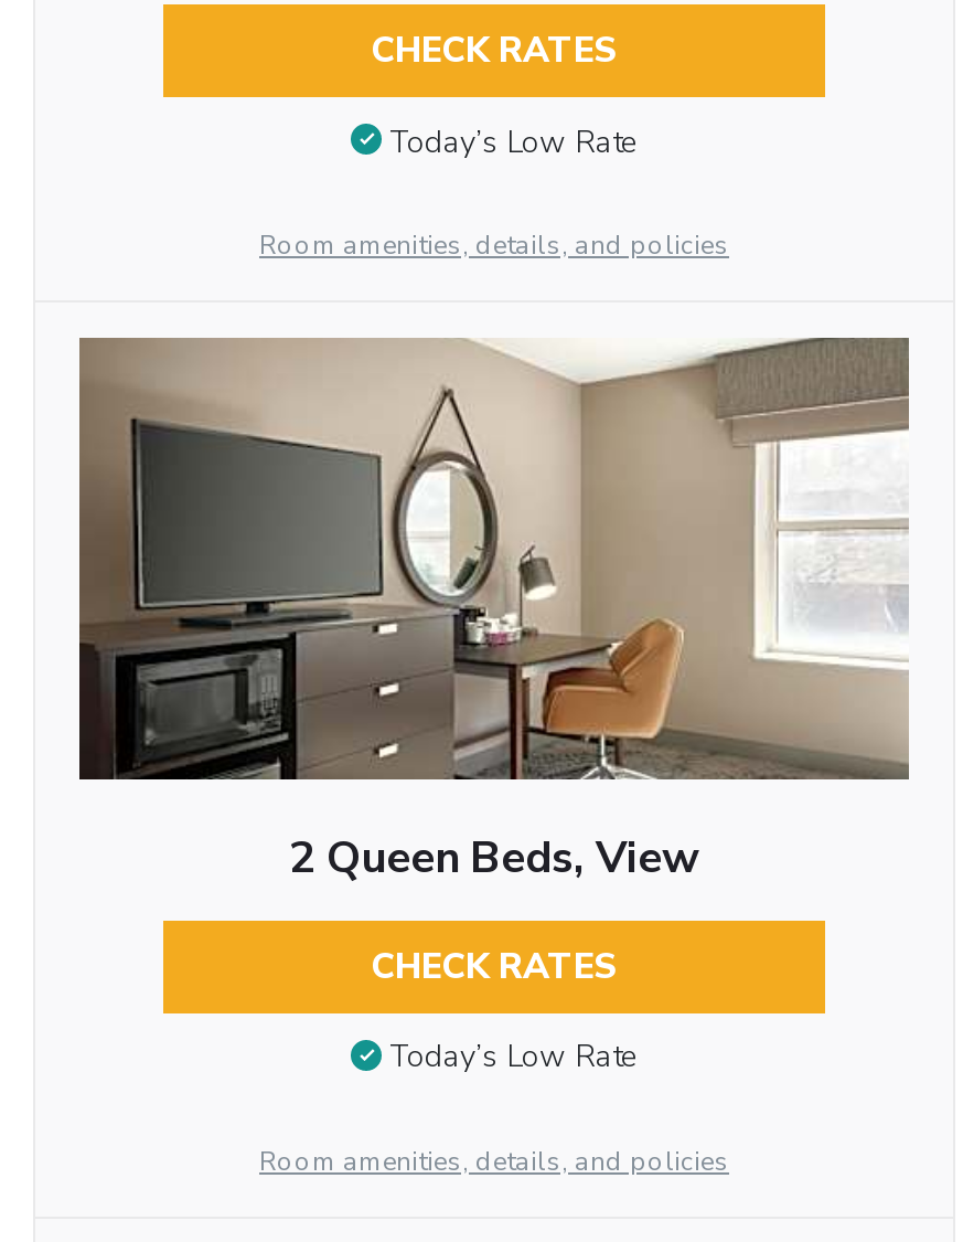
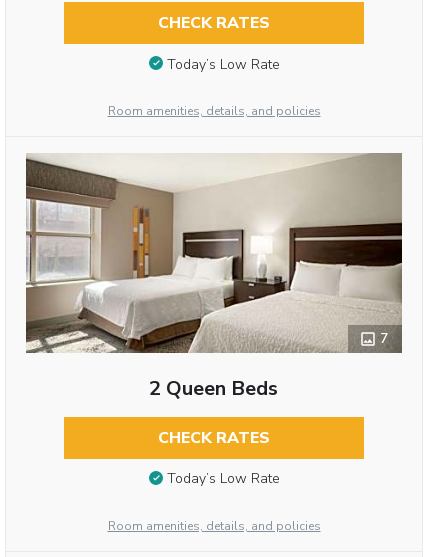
[77,338,909,887] [image] | 2 Queen Beds, View -> [25,153,403,402] [image] | 7 | 2 Queen Beds

